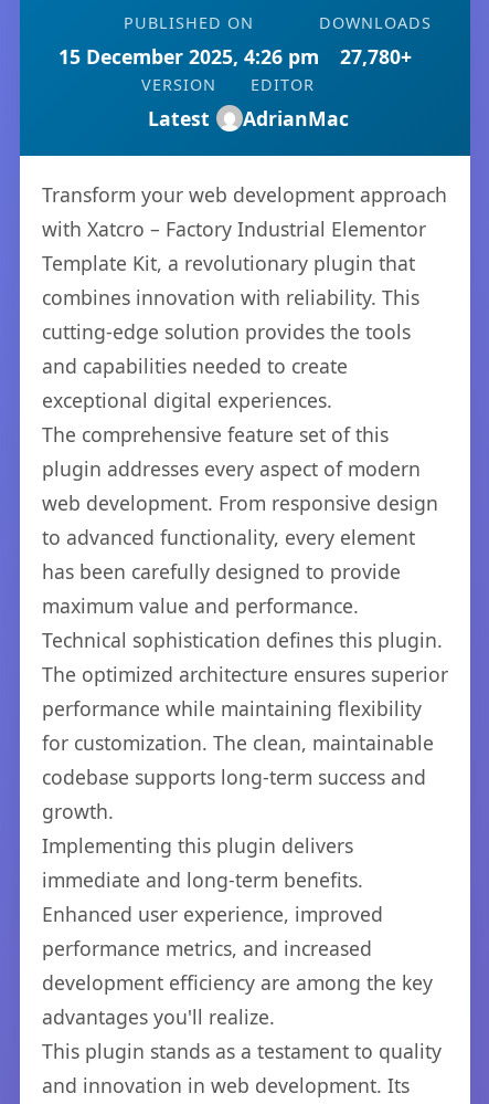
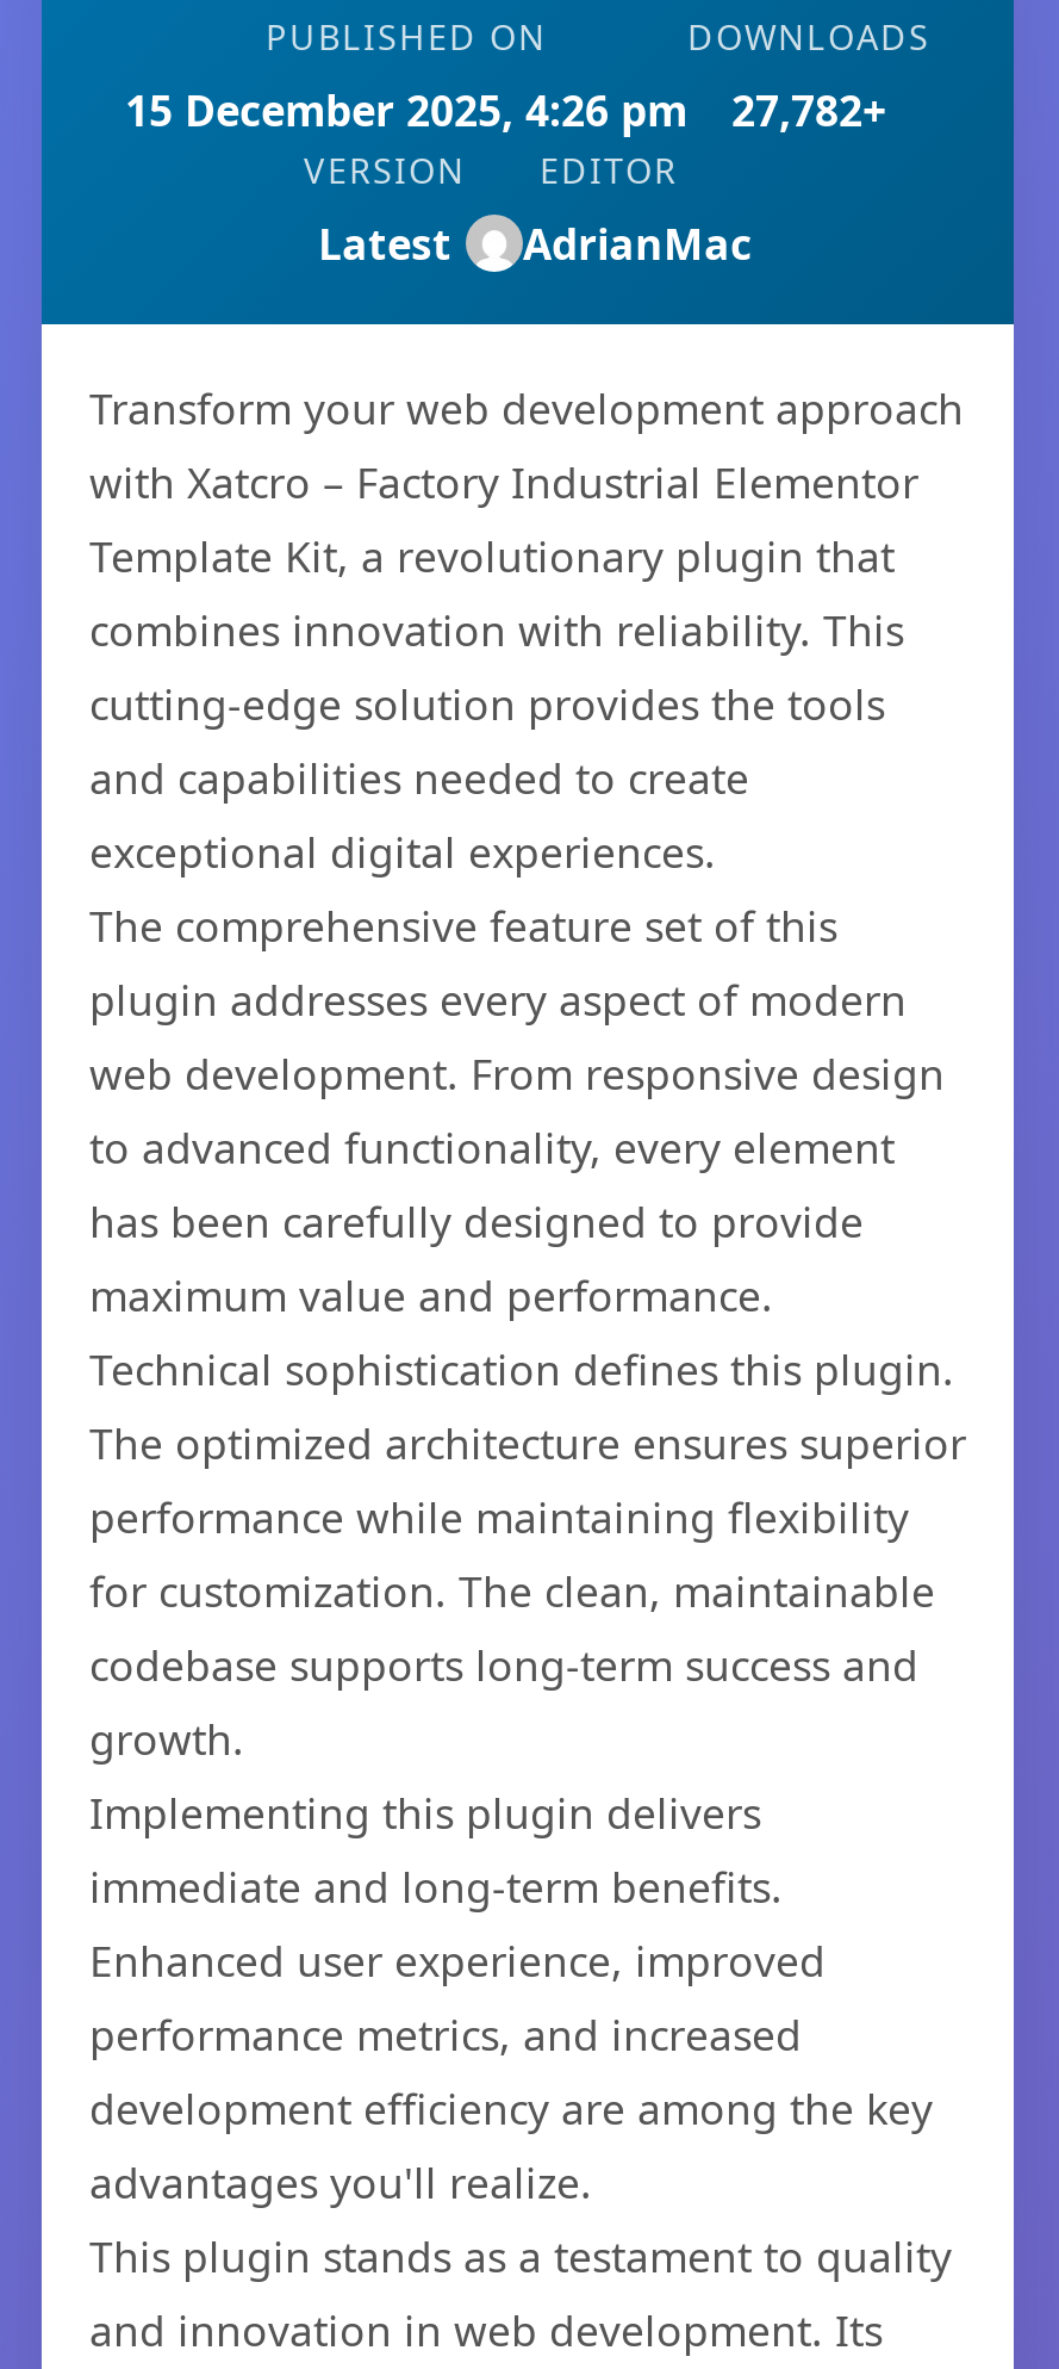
[59,43,411,70] 15 December 2025, 4:26 pm 27,780+ -> [125,81,886,138] 15 December 2025, 4:26 pm 27,782+

